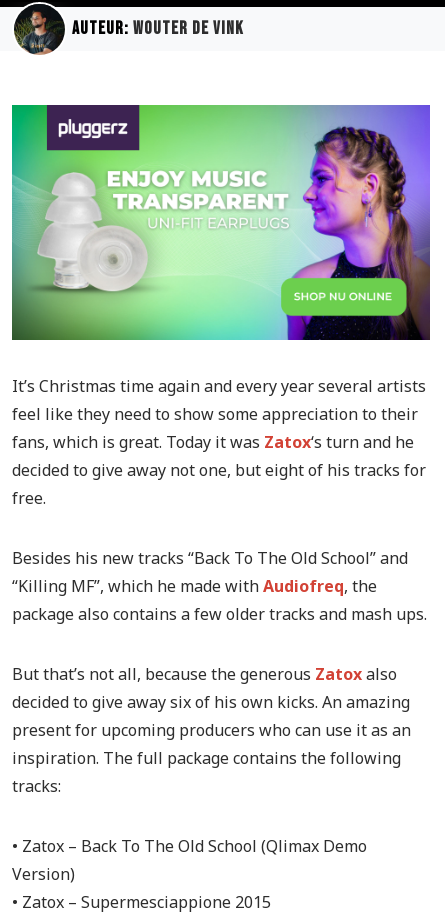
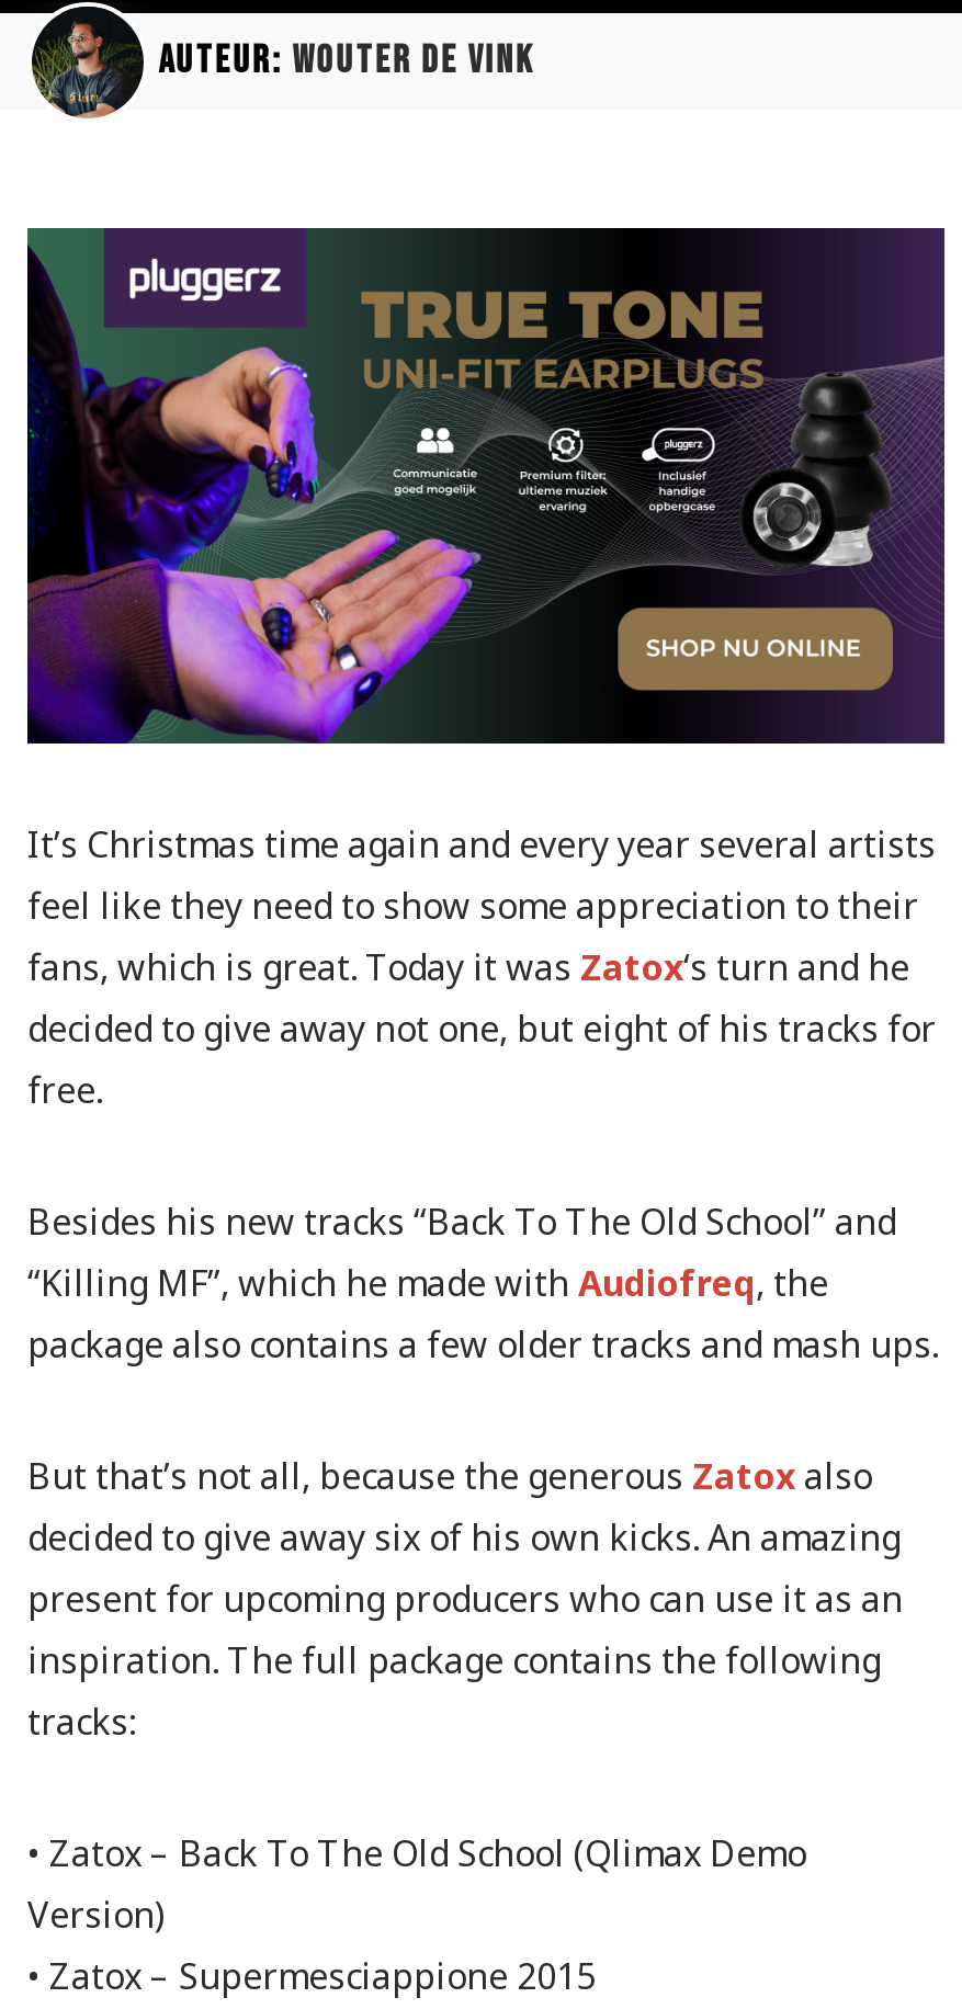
[11,104,431,341] [image] -> [25,226,947,746] [image]

